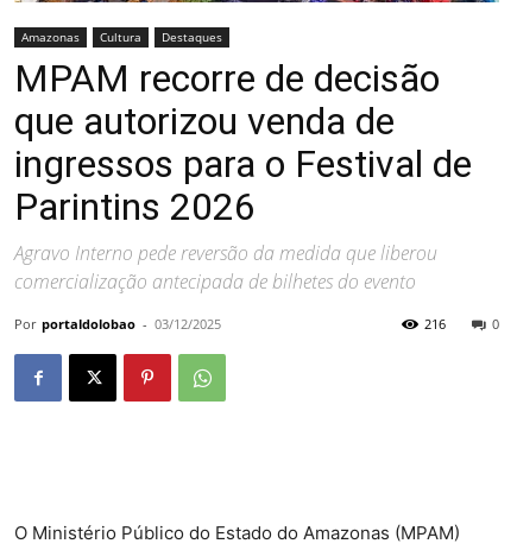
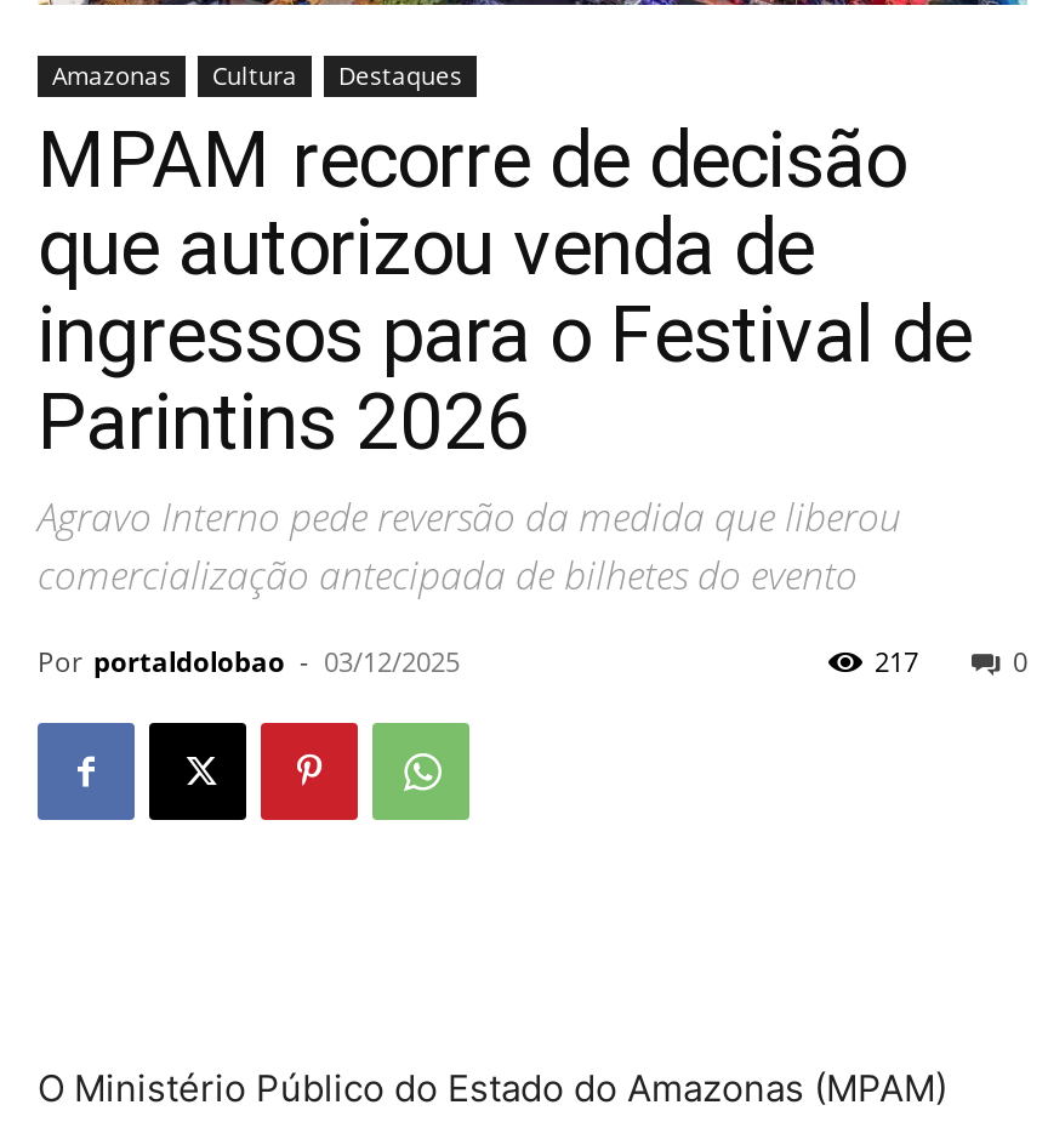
[424,315,446,333] 216 -> [875,643,918,680] 217

